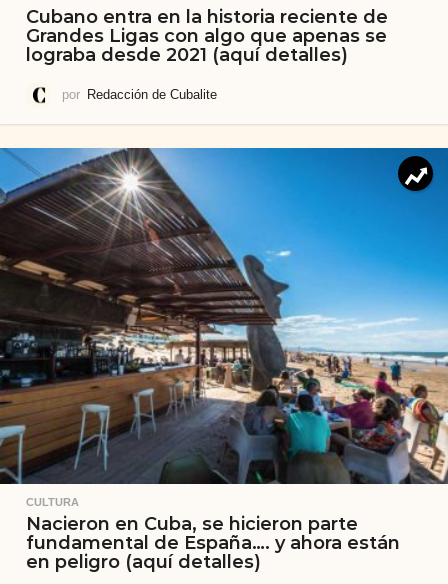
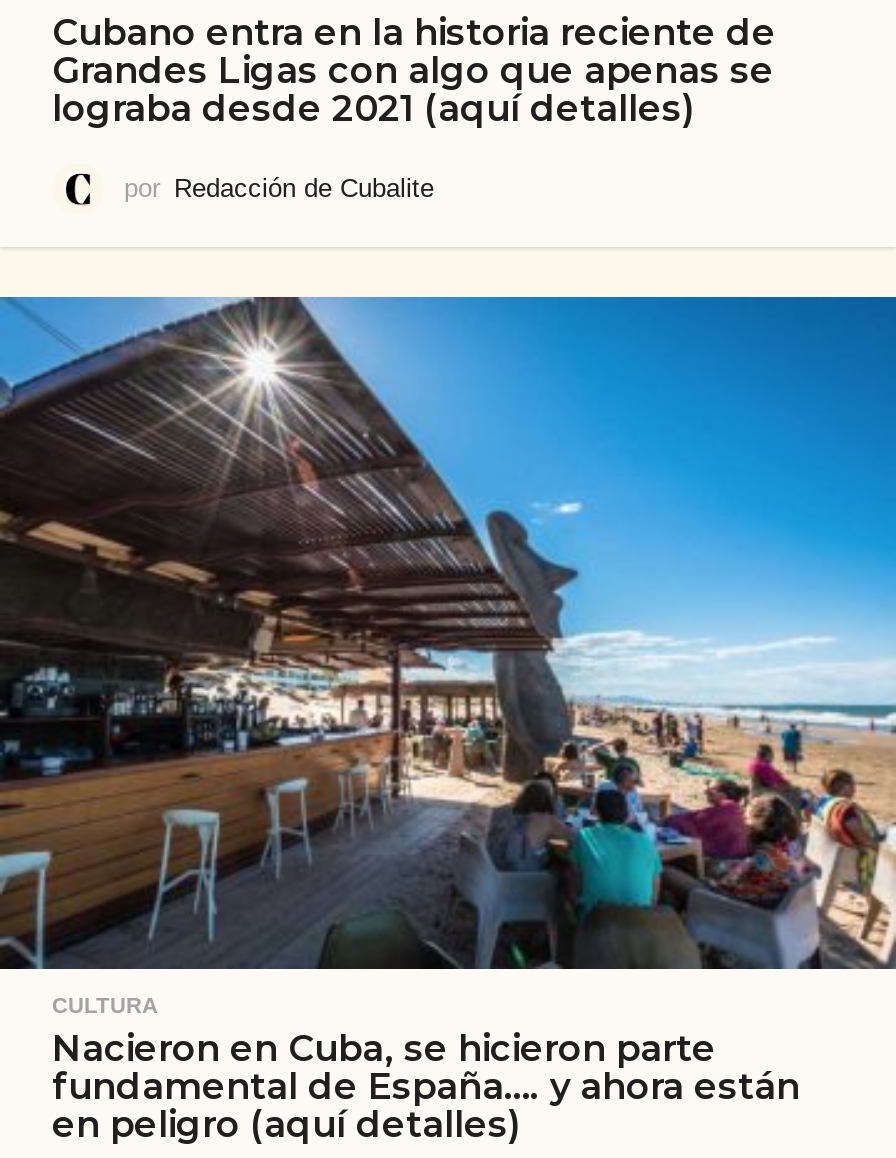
[397,155,434,192] [image] -> none

